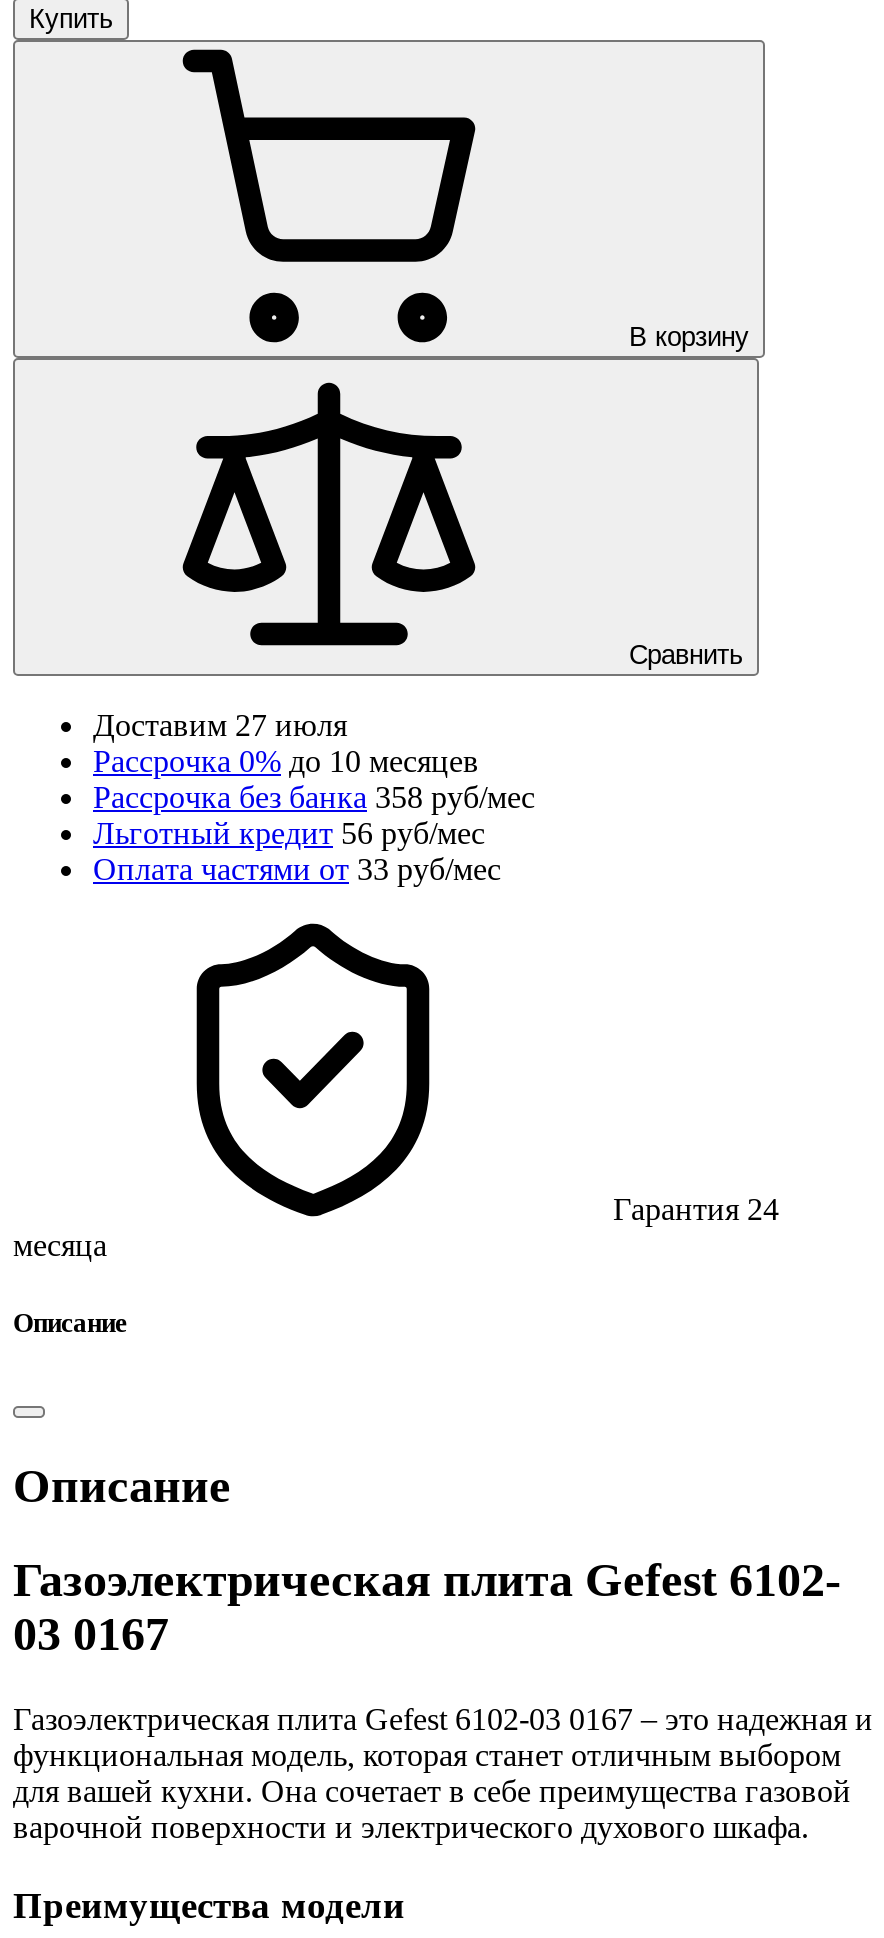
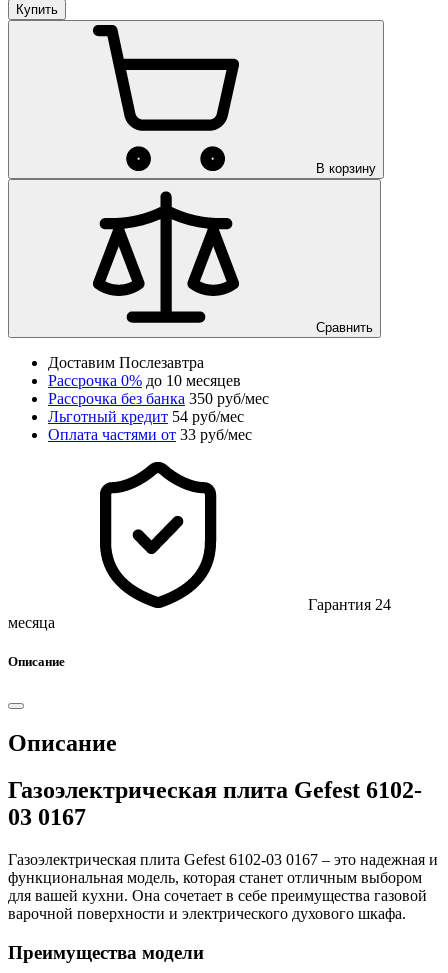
[93,708,347,742] Доставим 27 июля -> [48,354,204,371] Доставим Послезавтра
[93,780,535,814] Рассрочка без банка 358 руб/мес -> [48,390,269,407] Рассрочка без банка 350 руб/мес
[93,816,485,850] Льготный кредит 56 руб/мес -> [48,408,244,425] Льготный кредит 54 руб/мес

